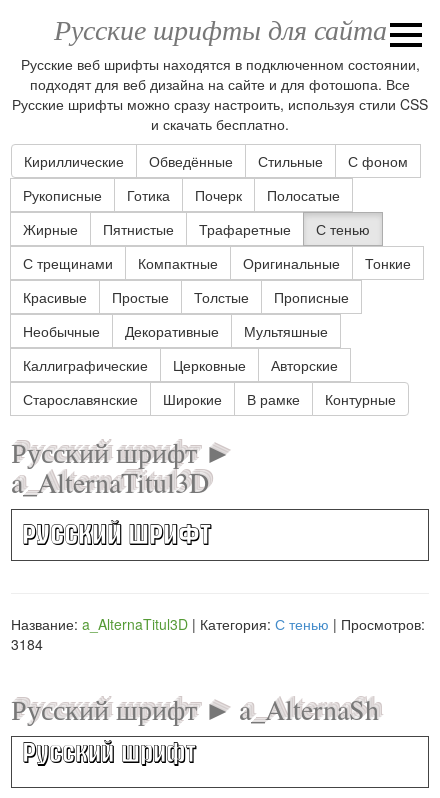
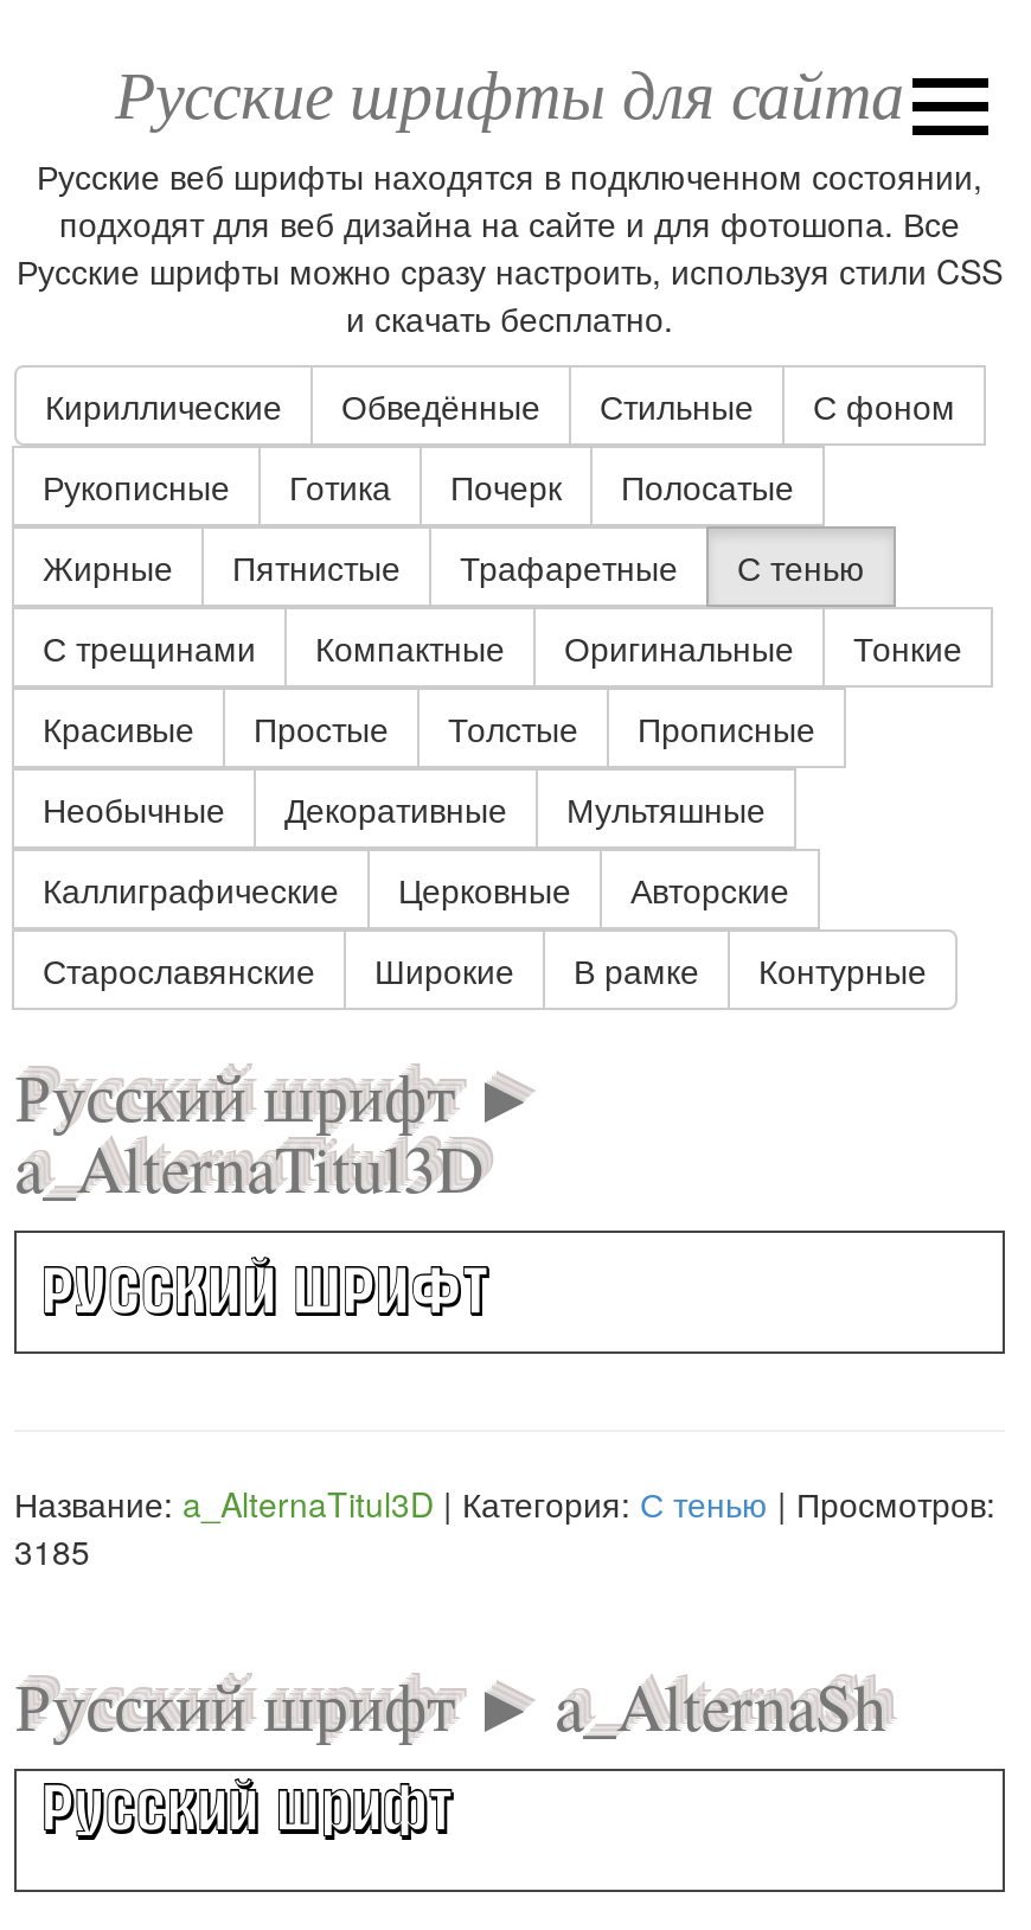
[11,634,43,654] 3184 -> [14,1527,90,1574] 3185

